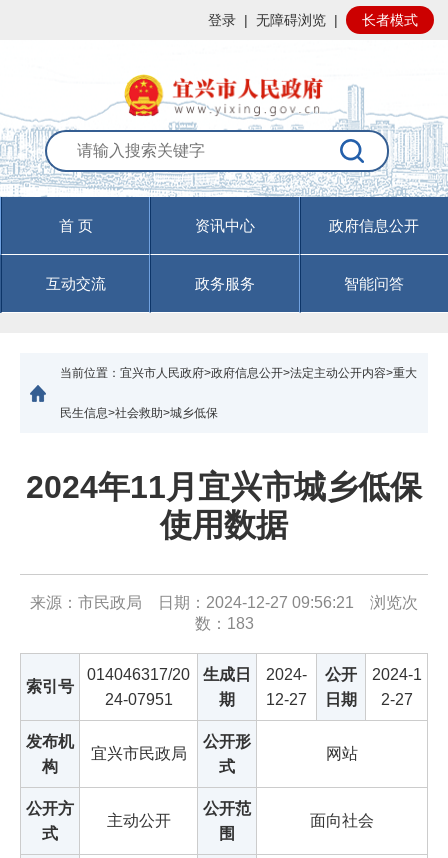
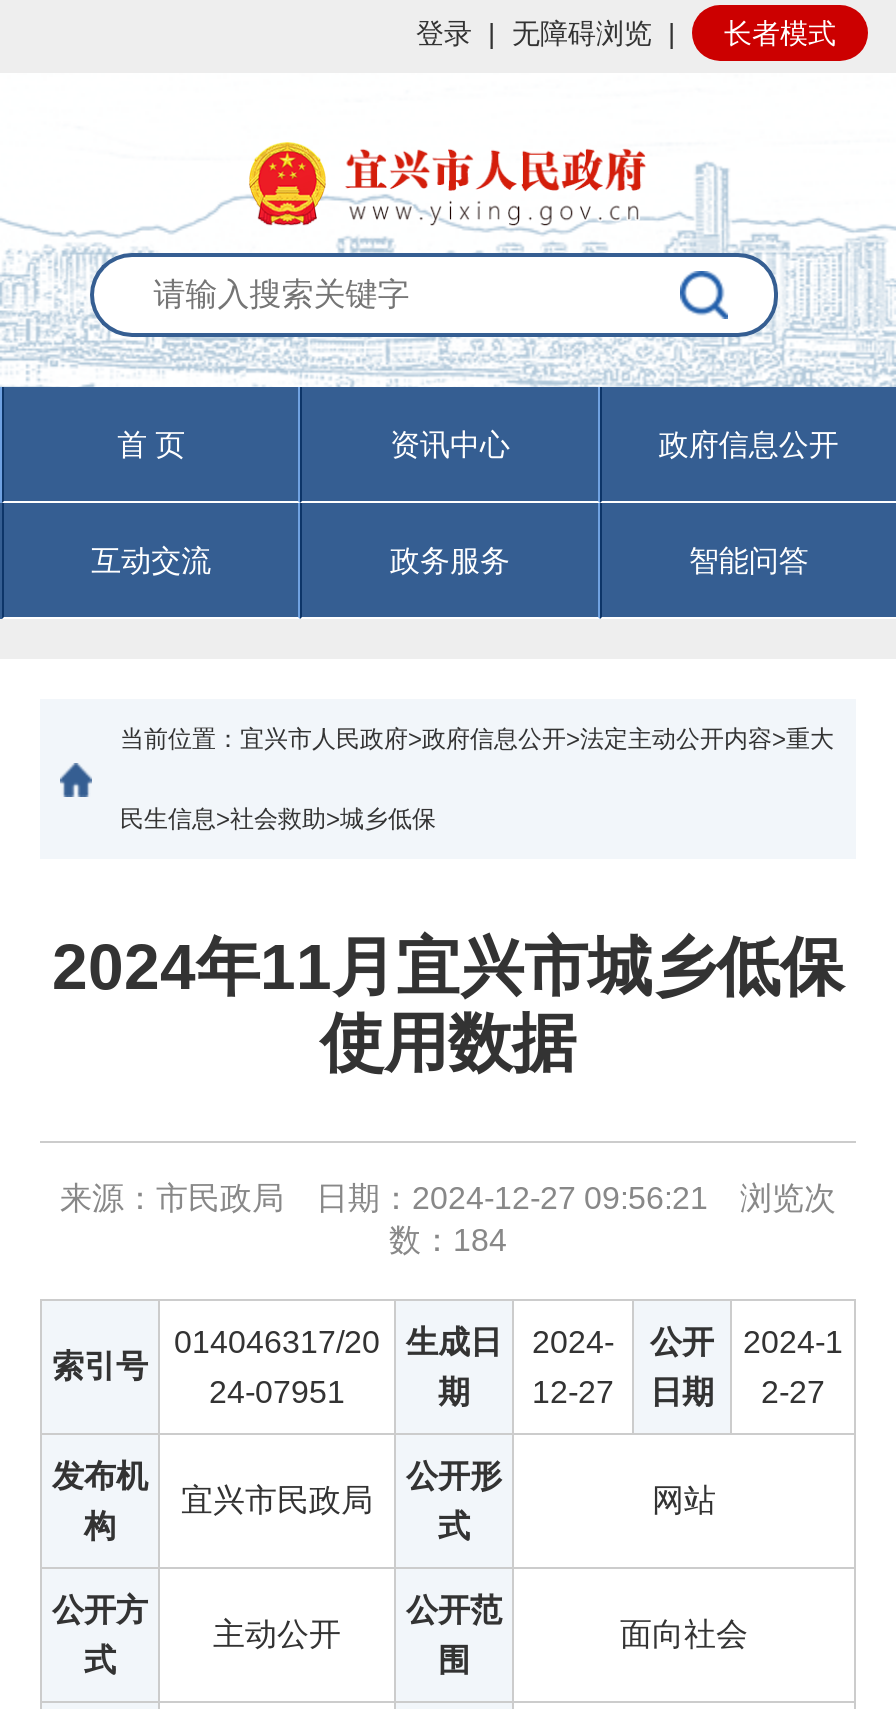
[194,615,253,632] 数：183 -> [389,1222,507,1256] 数：184

